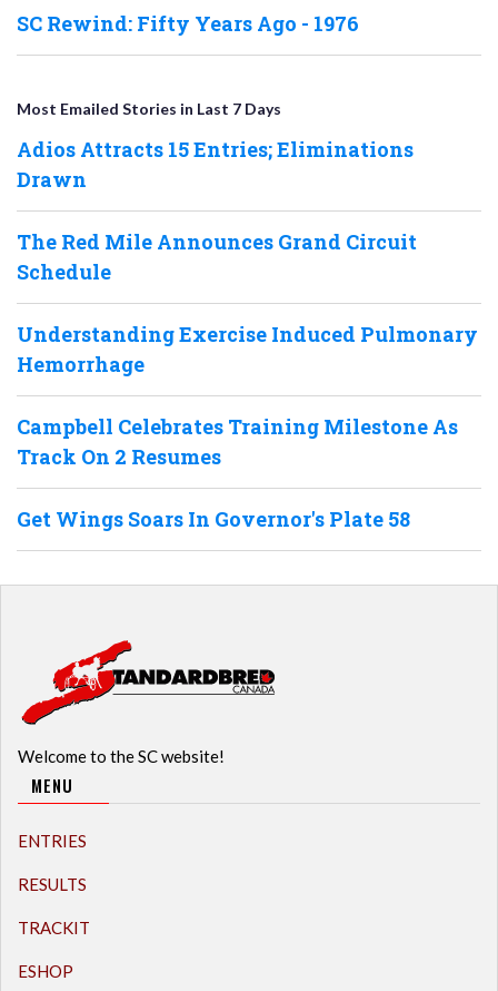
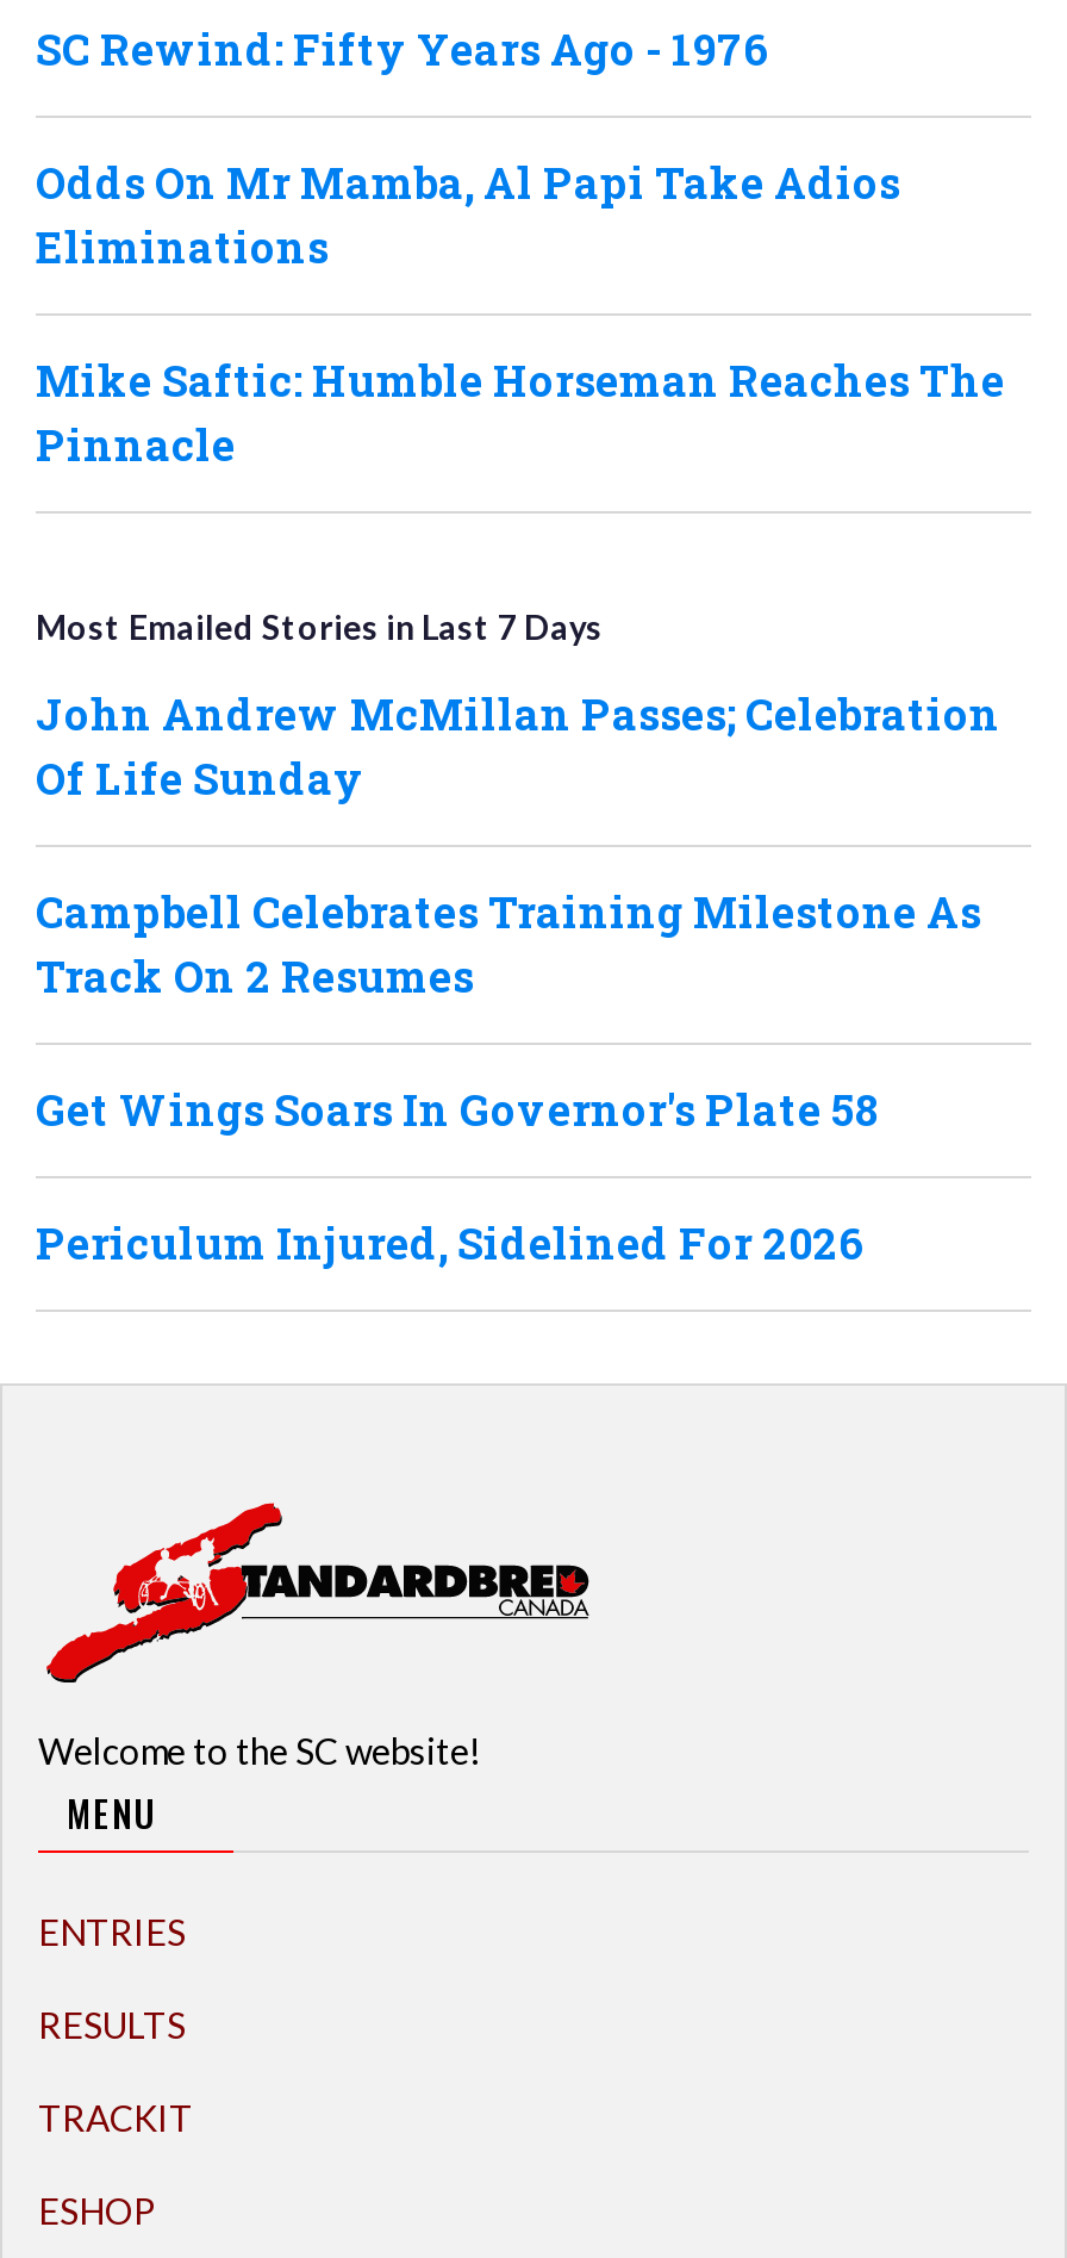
none -> [36,153,1005,472] Odds On Mr Mamba, Al Papi Take Adios | Eliminations | Mike Saftic: Humble Horseman Reaches The | Pinnacle
moved [17,99,281,117] -> [36,605,603,646]: Most Emailed Stories in Last 7 Days
[17,135,478,377] Adios Attracts 15 Entries; Eliminations | Drawn | The Red Mile Announces Grand Circuit | Schedule | Understanding Exercise Induced Pulmonary | Hemorrhage -> [36,684,1000,805] John Andrew McMillan Passes; Celebration | Of Life Sunday
none -> [36,1213,865,1270] Periculum Injured, Sidelined For 2026

